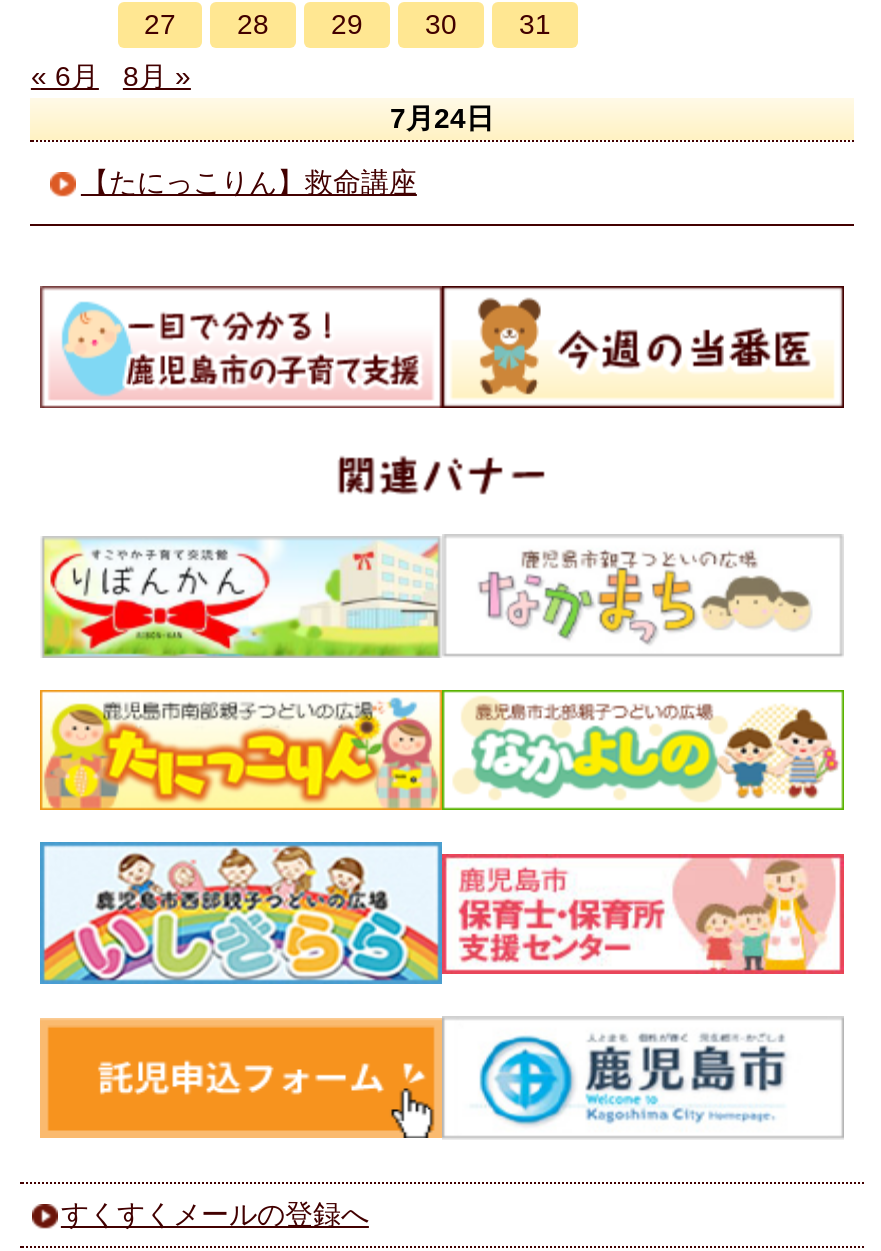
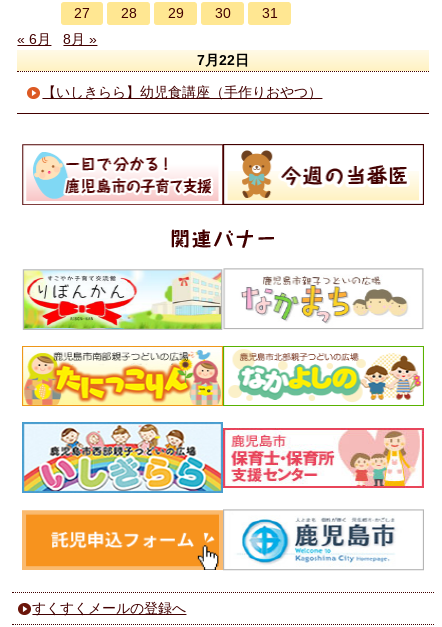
[390,103,494,135] 7月24日 -> [197,52,249,68] 7月22日
[81,167,417,199] 【たにっこりん】救命講座 -> [42,84,322,100] 【いしきらら】幼児食講座（手作りおやつ）

